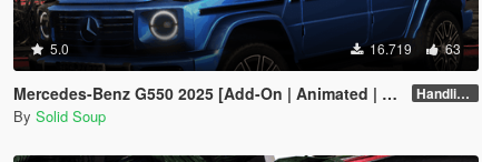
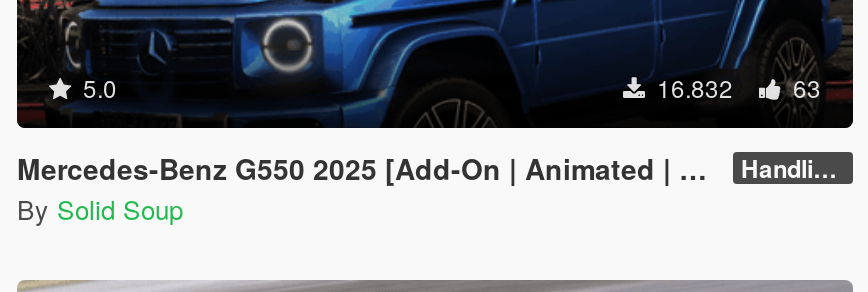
[366,39,461,58] 16.719 63 -> [651,70,821,104] 16.832 63

